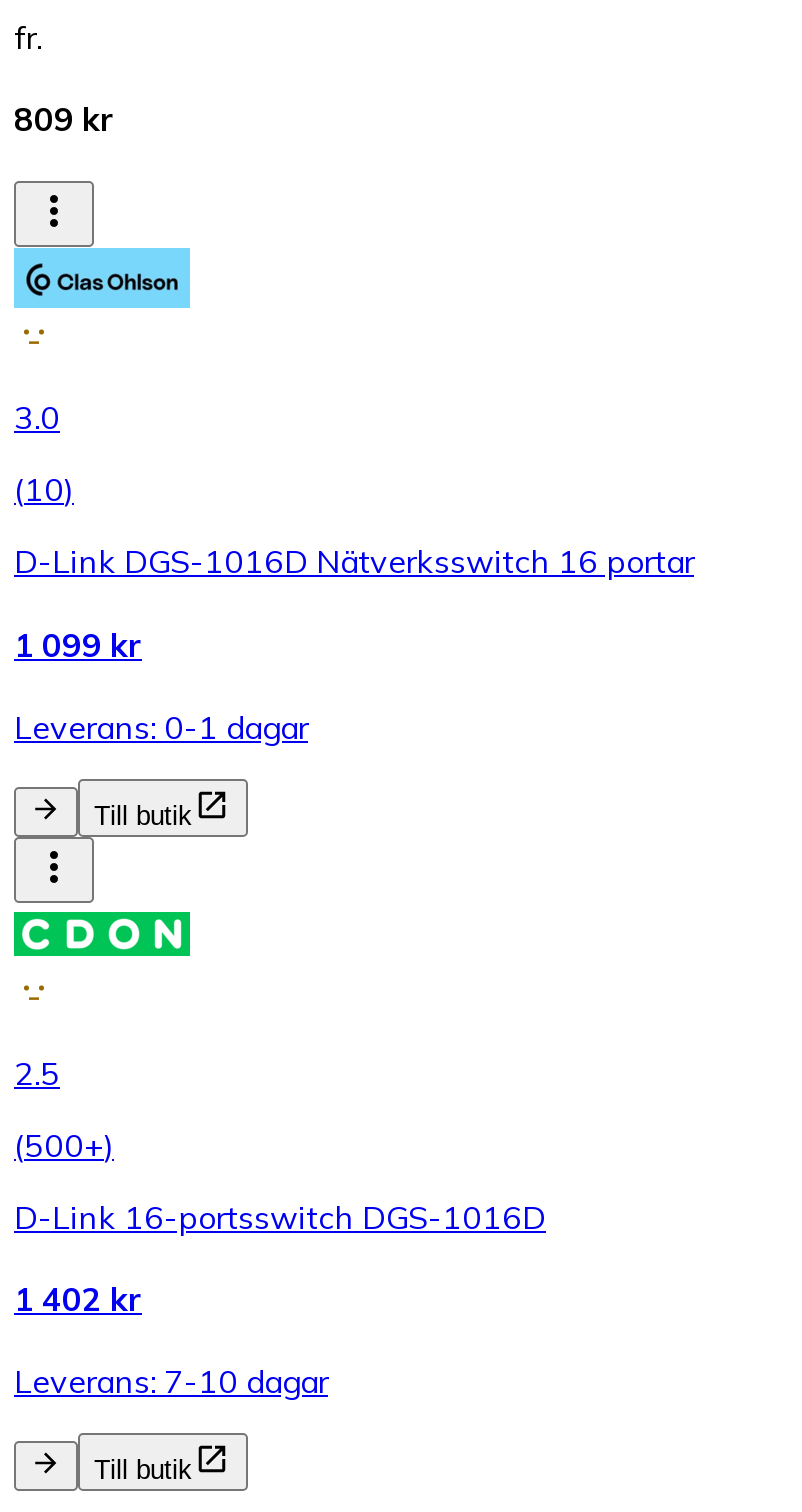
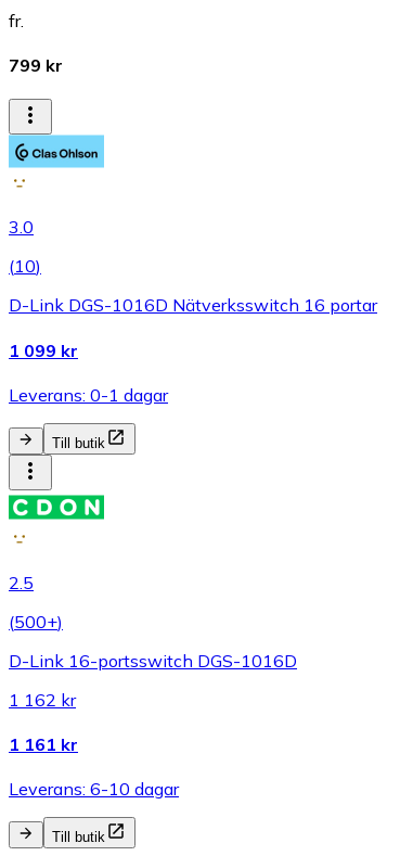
[14,99,114,139] 809 kr -> [9,54,63,76] 799 kr
[14,1279,328,1402] 1 402 kr | Leverans: 7-10 dagar -> [9,689,179,800] 1 162 kr | 1 161 kr | Leverans: 6-10 dagar

